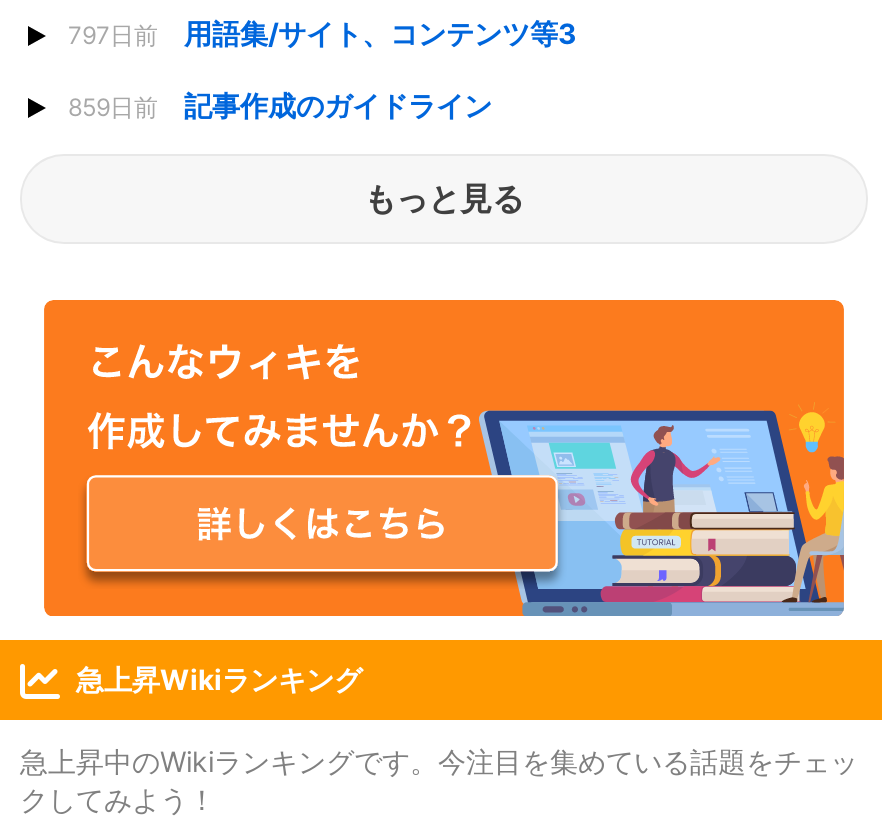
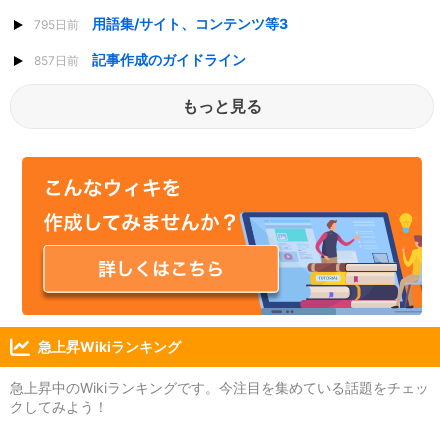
[68,15,576,49] 797日前 用語集/サイト、コンテンツ等3 -> [34,14,288,31] 795日前 用語集/サイト、コンテンツ等3
[68,87,492,121] 859日前 記事作成のガイドライン -> [34,51,246,68] 857日前 記事作成のガイドライン

